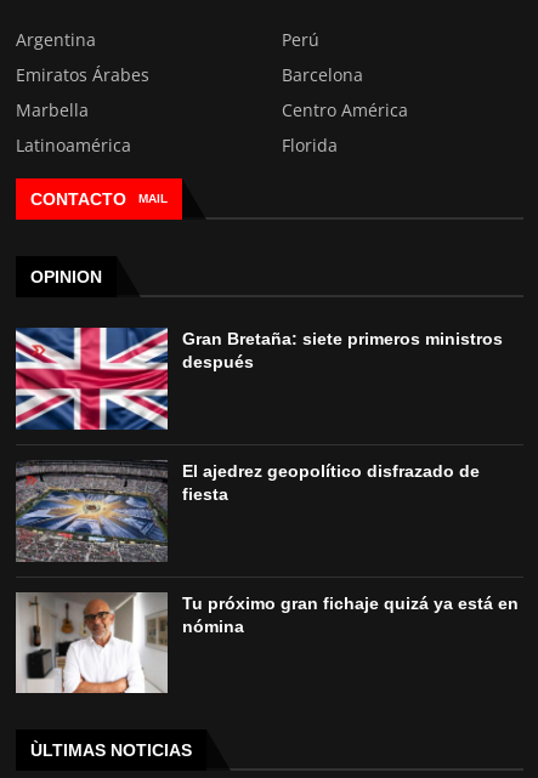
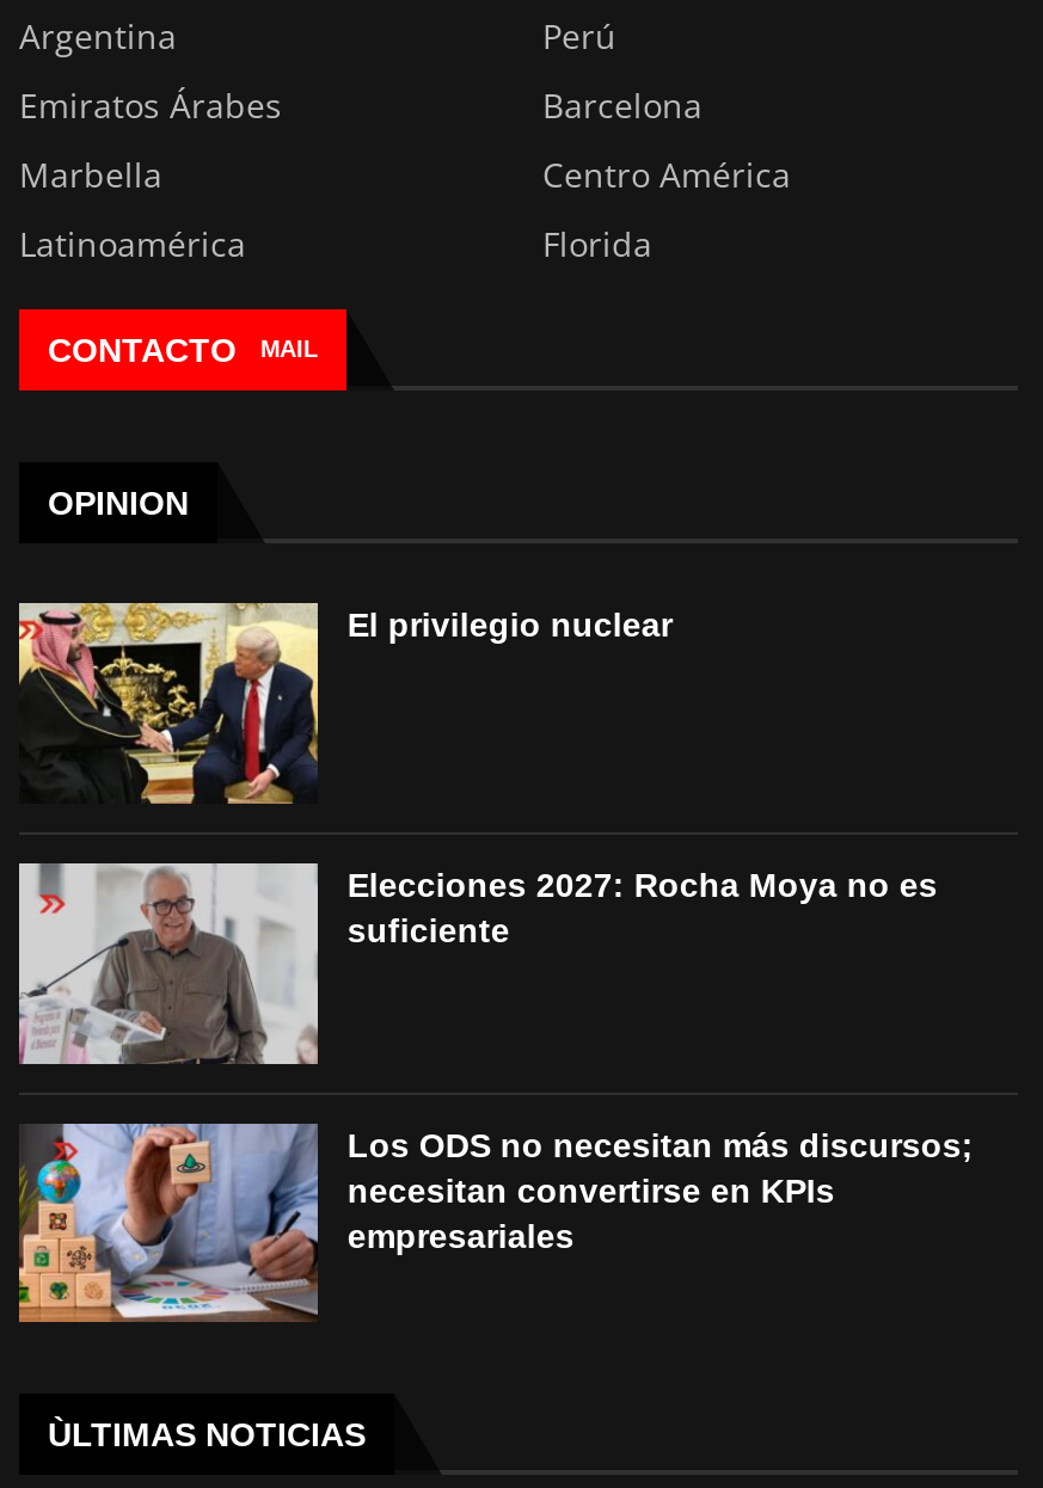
[15,326,503,431] [image] | Gran Bretaña: siete primeros ministros | después -> [17,601,672,806] [image] | El privilegio nuclear
[16,460,480,562] [image] | El ajedrez geopolítico disfrazado de | fiesta -> [17,861,938,1064] [image] | Elecciones 2027: Rocha Moya no es | suficiente
[15,592,519,694] [image] | Tu próximo gran fichaje quizá ya está en | nómina -> [17,1124,973,1324] [image] | Los ODS no necesitan más discursos; | necesitan convertirse en KPIs | empresariales

